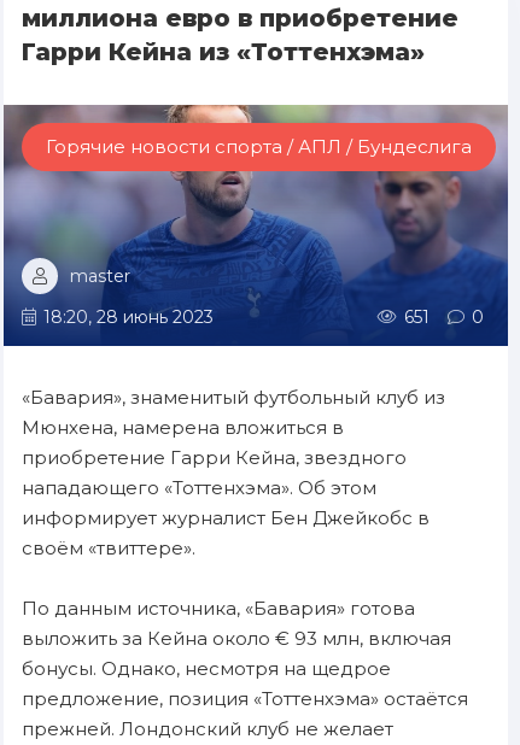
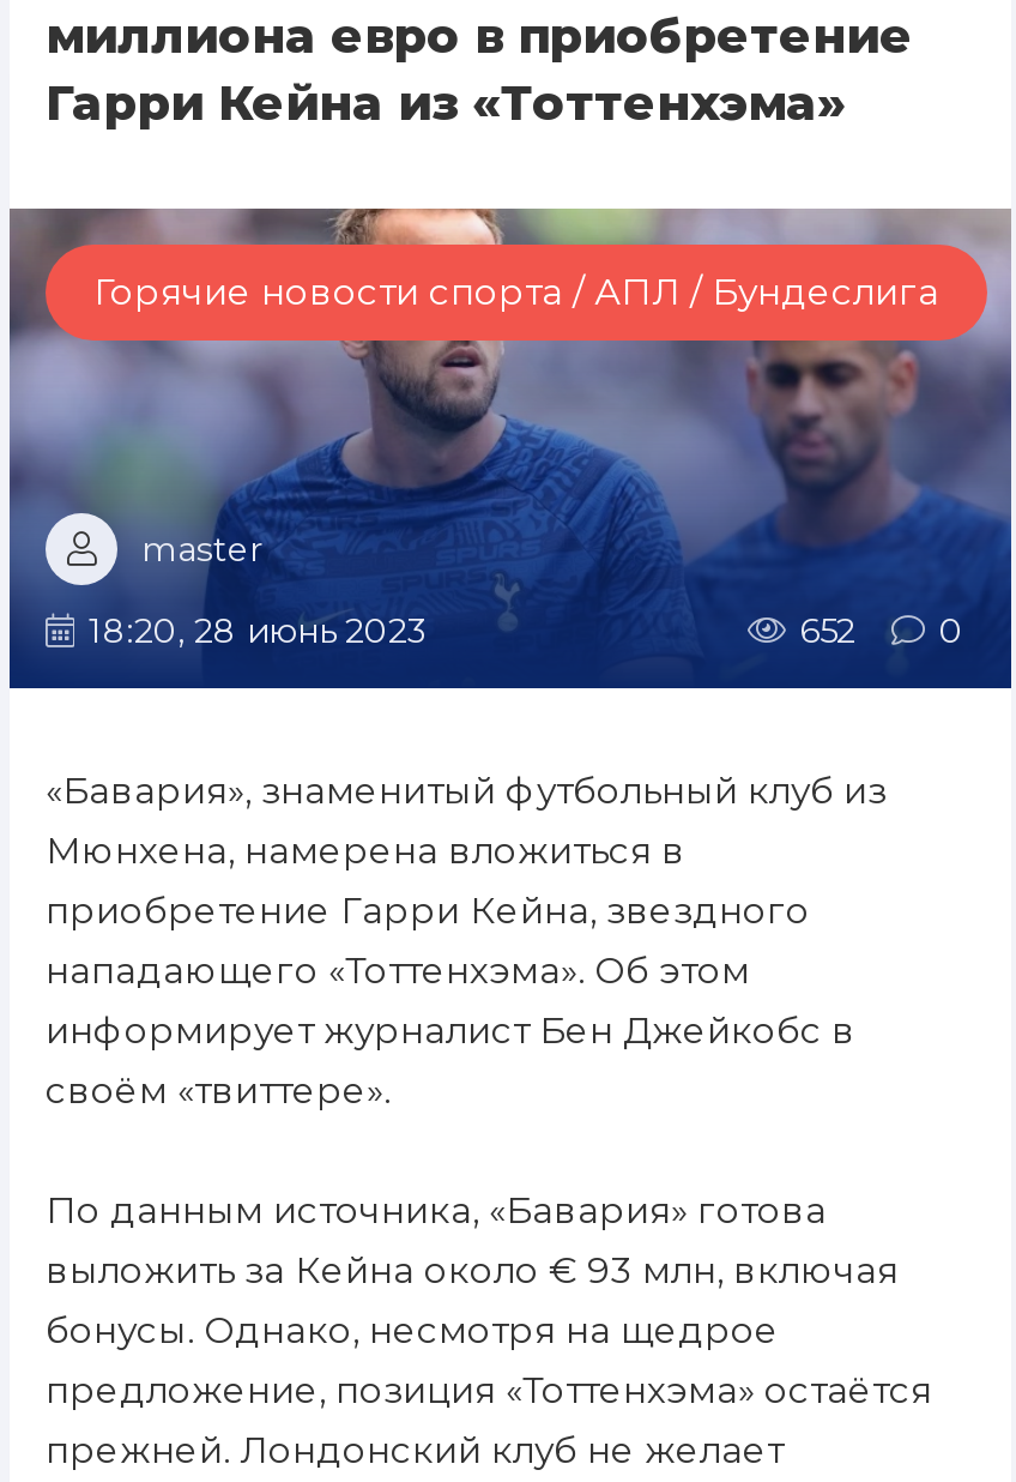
[404,306,430,328] 651 -> [800,609,855,652] 652

